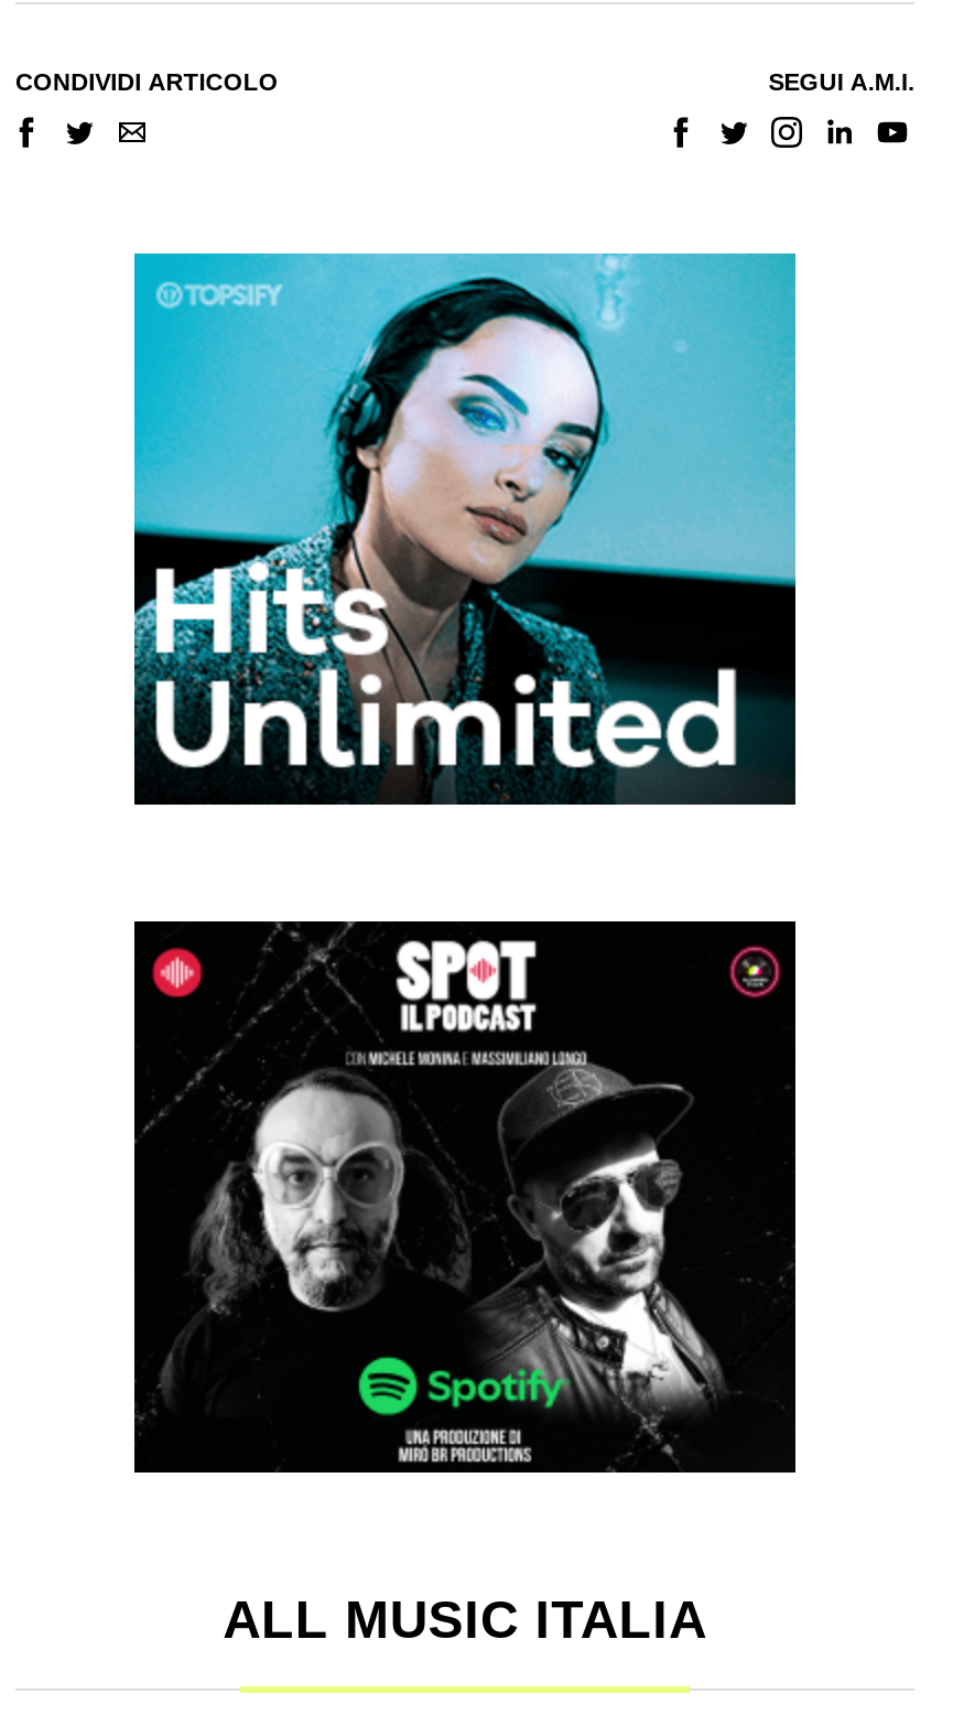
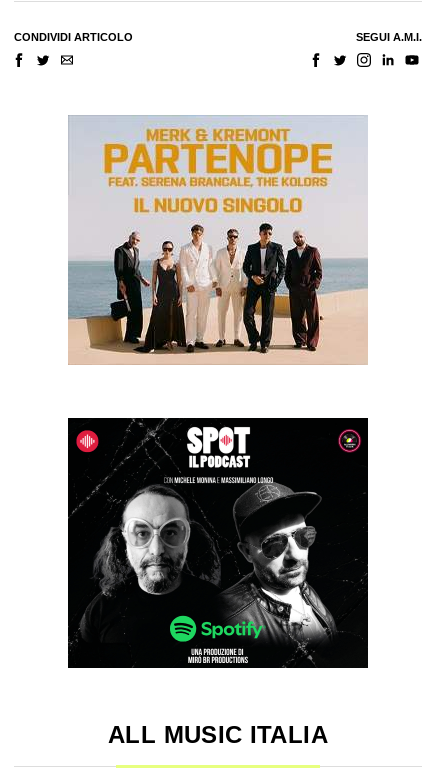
[132,254,798,807] [image] -> [68,116,368,365] [image]

